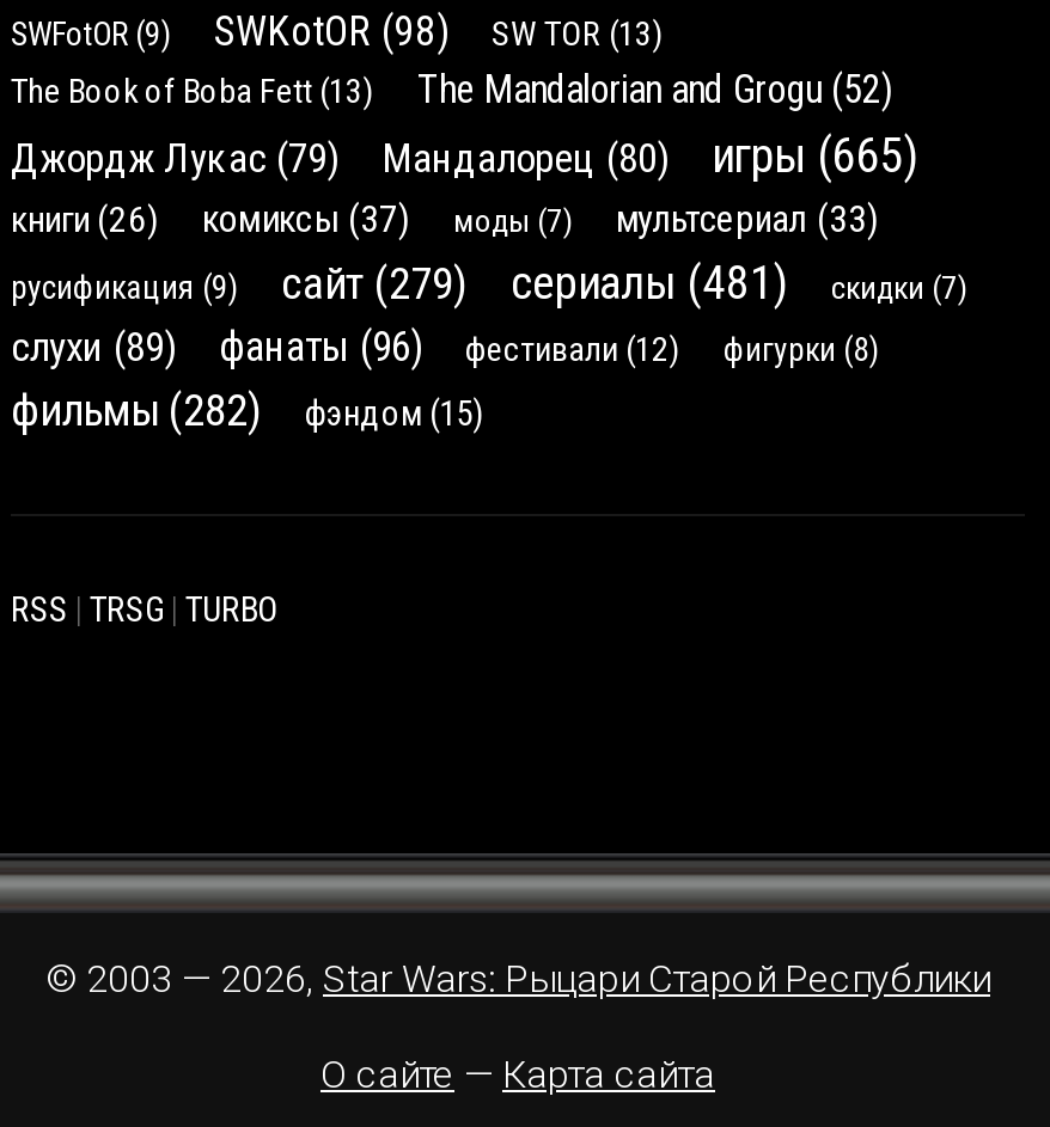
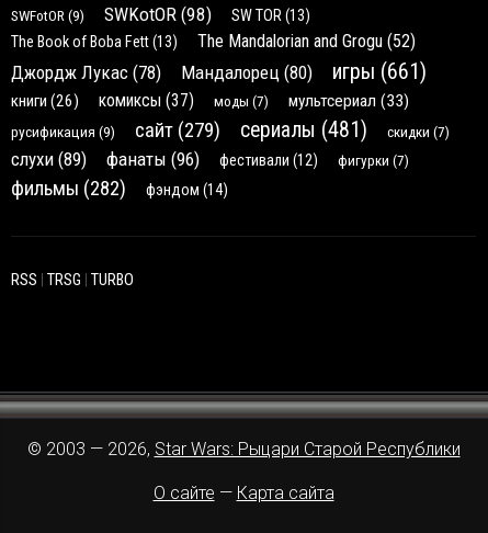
[11,135,338,182] Джордж Лукас (79) -> [11,62,161,84] Джордж Лукас (78)
[712,127,917,185] игры (665) -> [332,58,427,85] игры (661)
[11,323,879,371] слухи (89) фанаты (96) фестивали (12) фигурки (8) -> [11,148,409,170] слухи (89) фанаты (96) фестивали (12) фигурки (7)
[11,386,484,438] фильмы (282) фэндом (15) -> [11,177,228,201] фильмы (282) фэндом (14)

